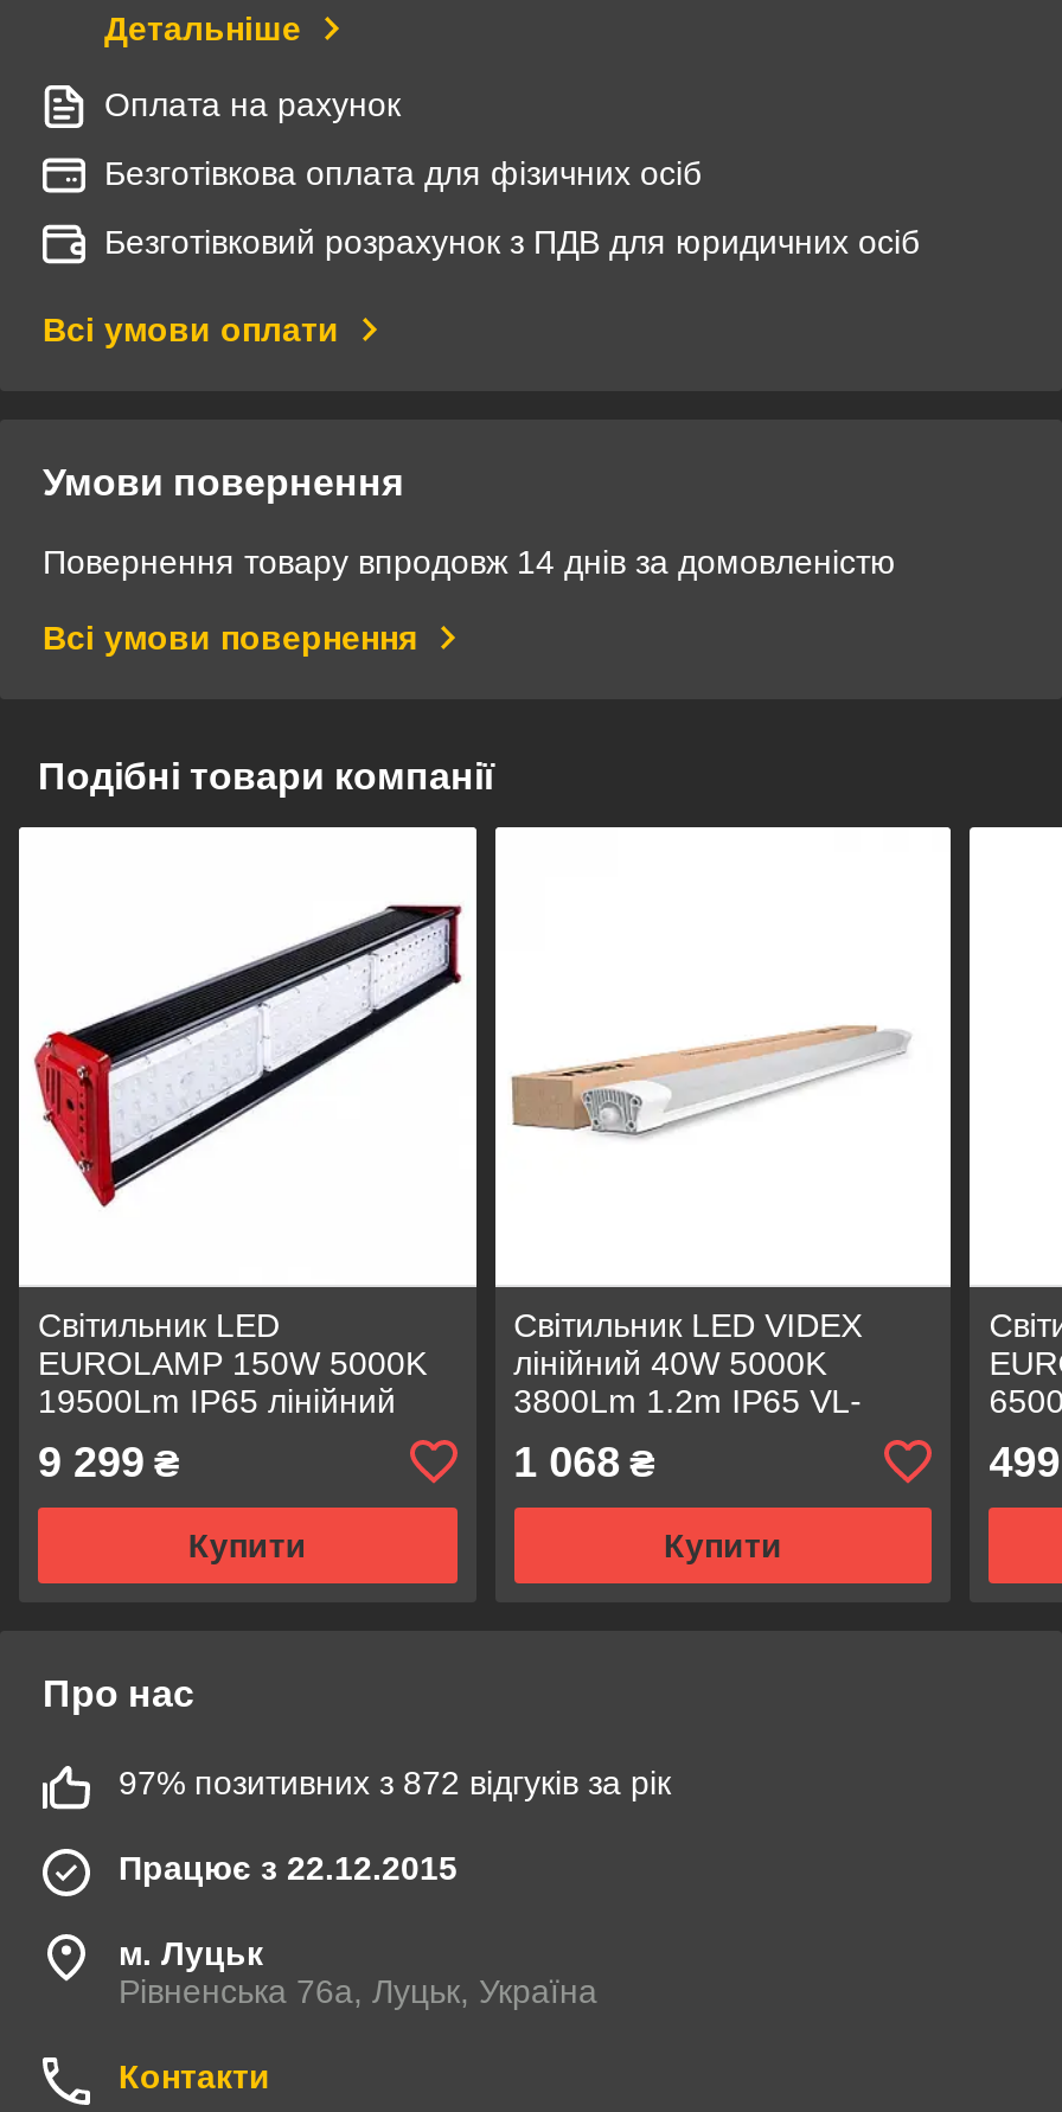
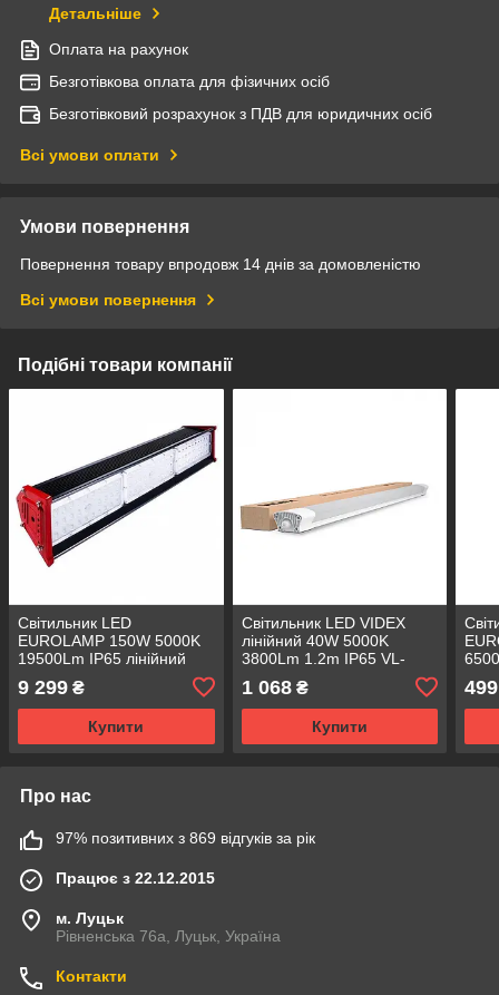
[119,1763,671,1801] 97% позитивних з 872 відгуків за рік -> [56,829,315,847] 97% позитивних з 869 відгуків за рік

